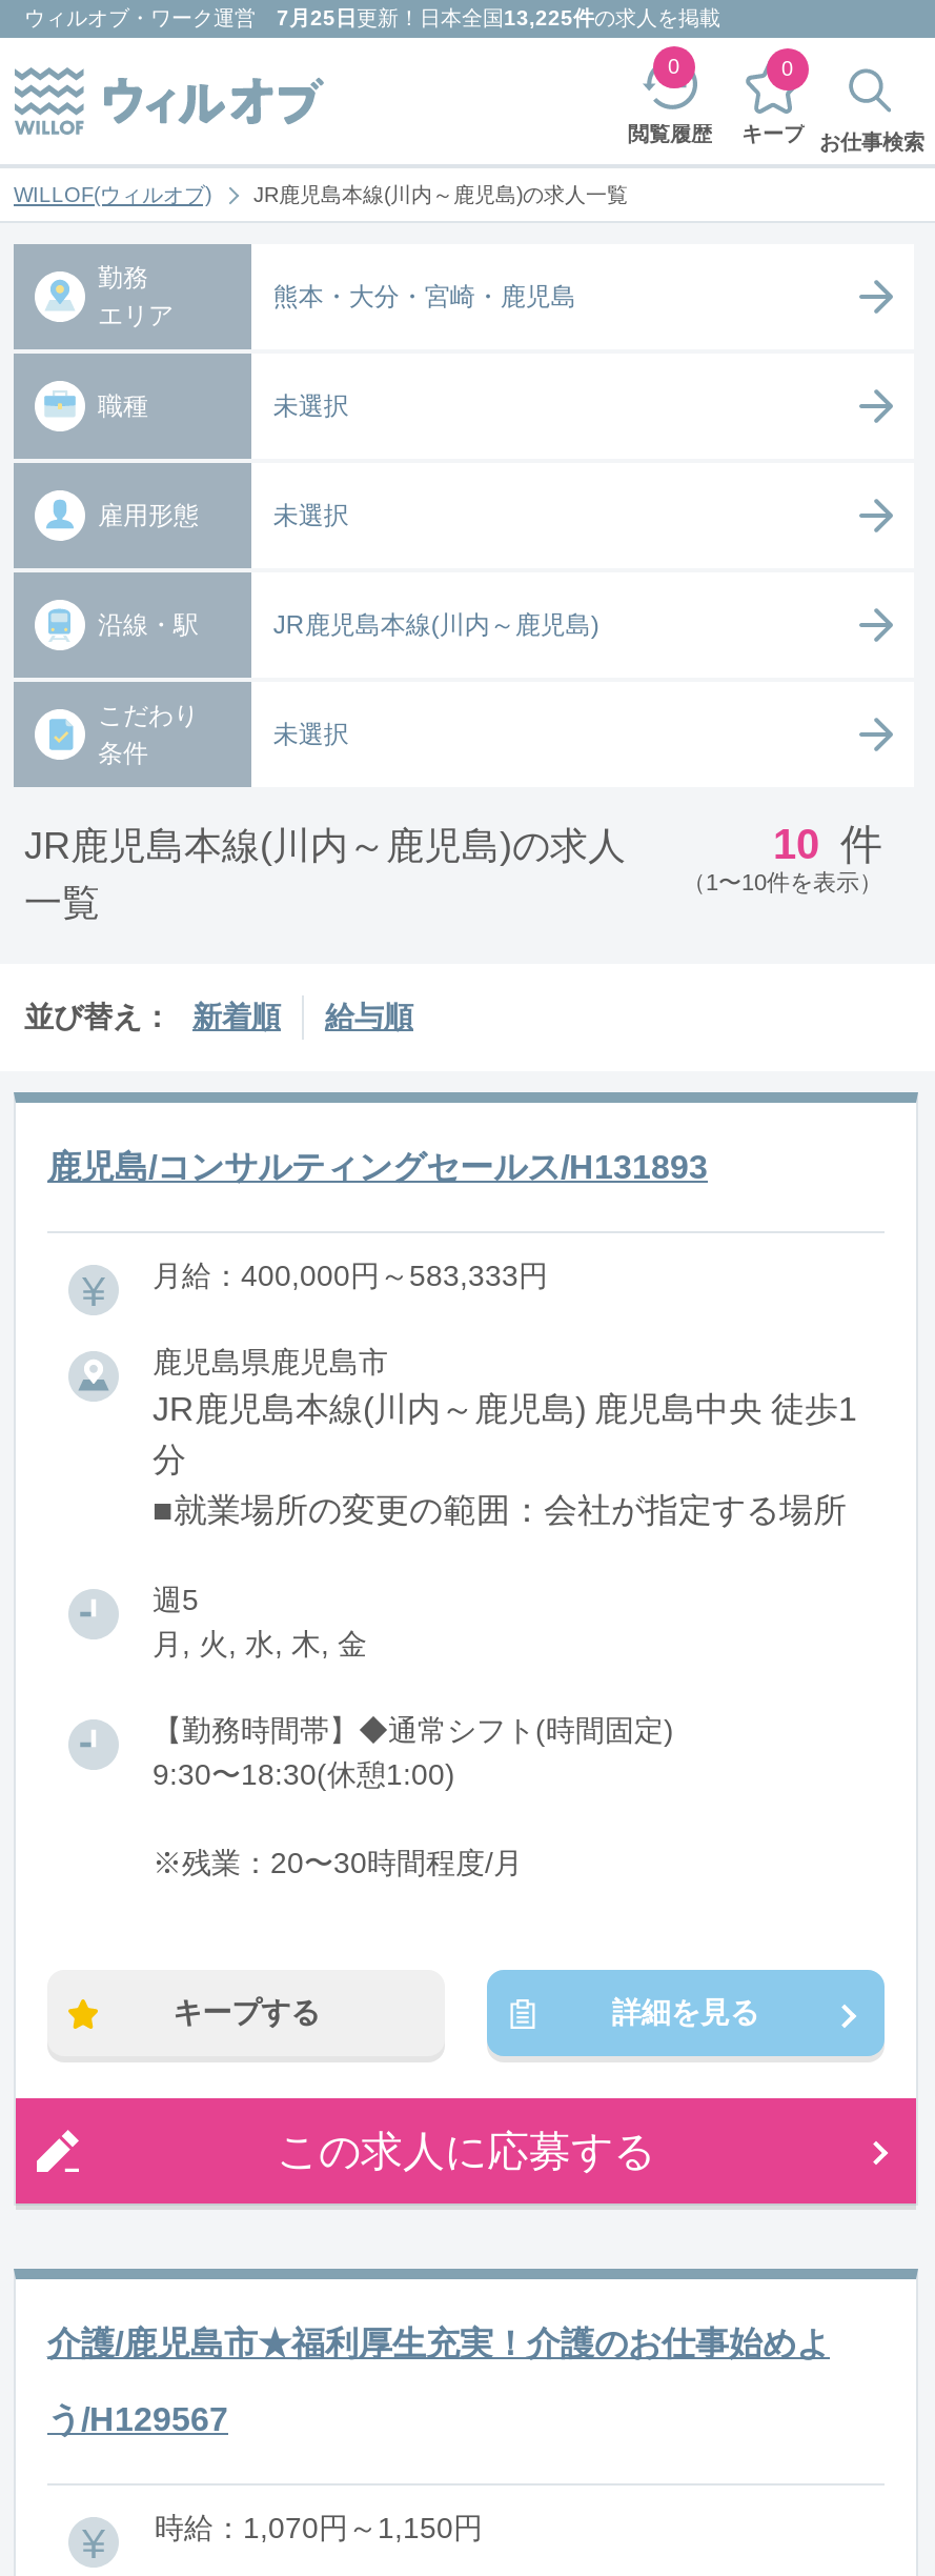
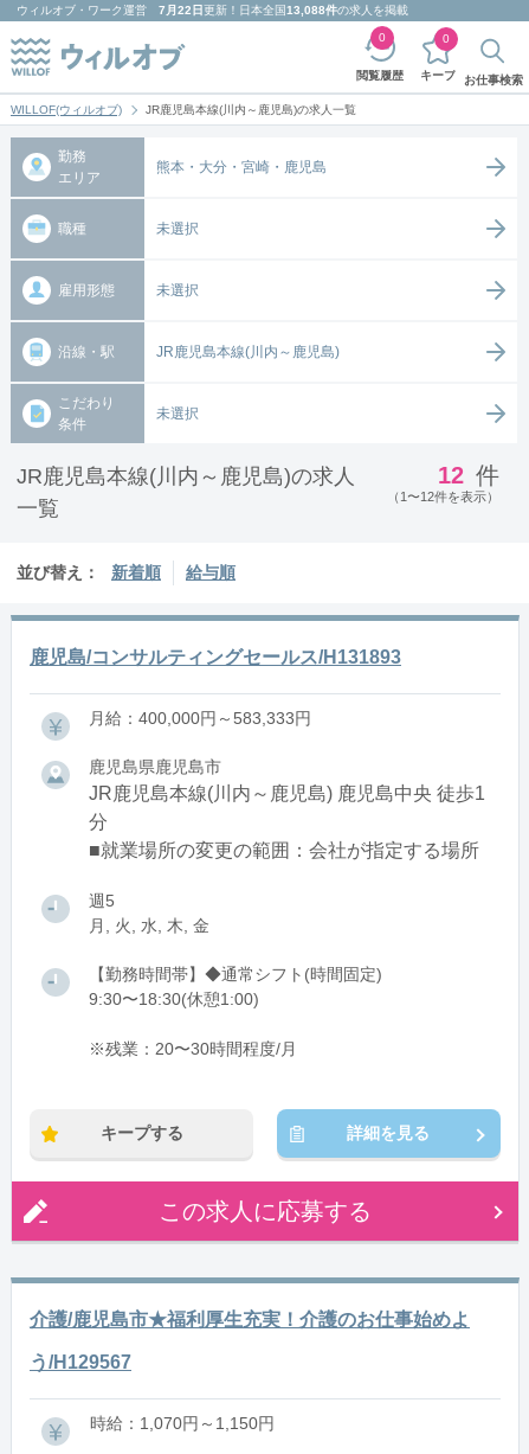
[24,6,720,29] ウィルオブ・ワーク運営7月25日更新！日本全国13,225件の求人を掲載 -> [17,4,408,17] ウィルオブ・ワーク運営7月22日更新！日本全国13,088件の求人を掲載
[773,821,882,867] 10 件 -> [438,462,499,488] 12 件
[683,869,882,894] （1〜10件を表示） -> [387,489,499,504] （1〜12件を表示）

